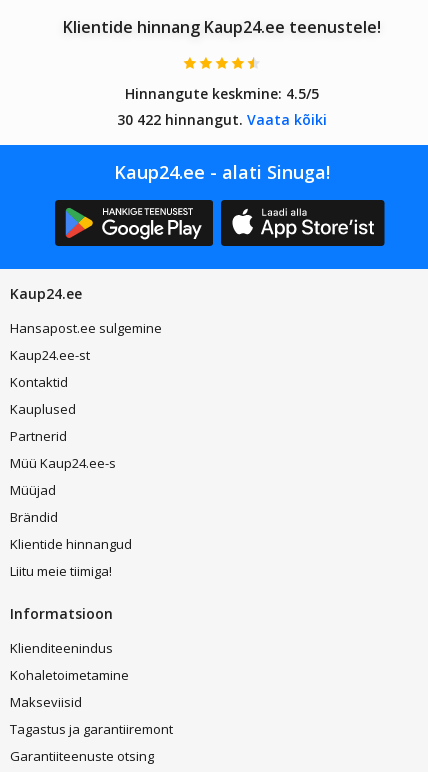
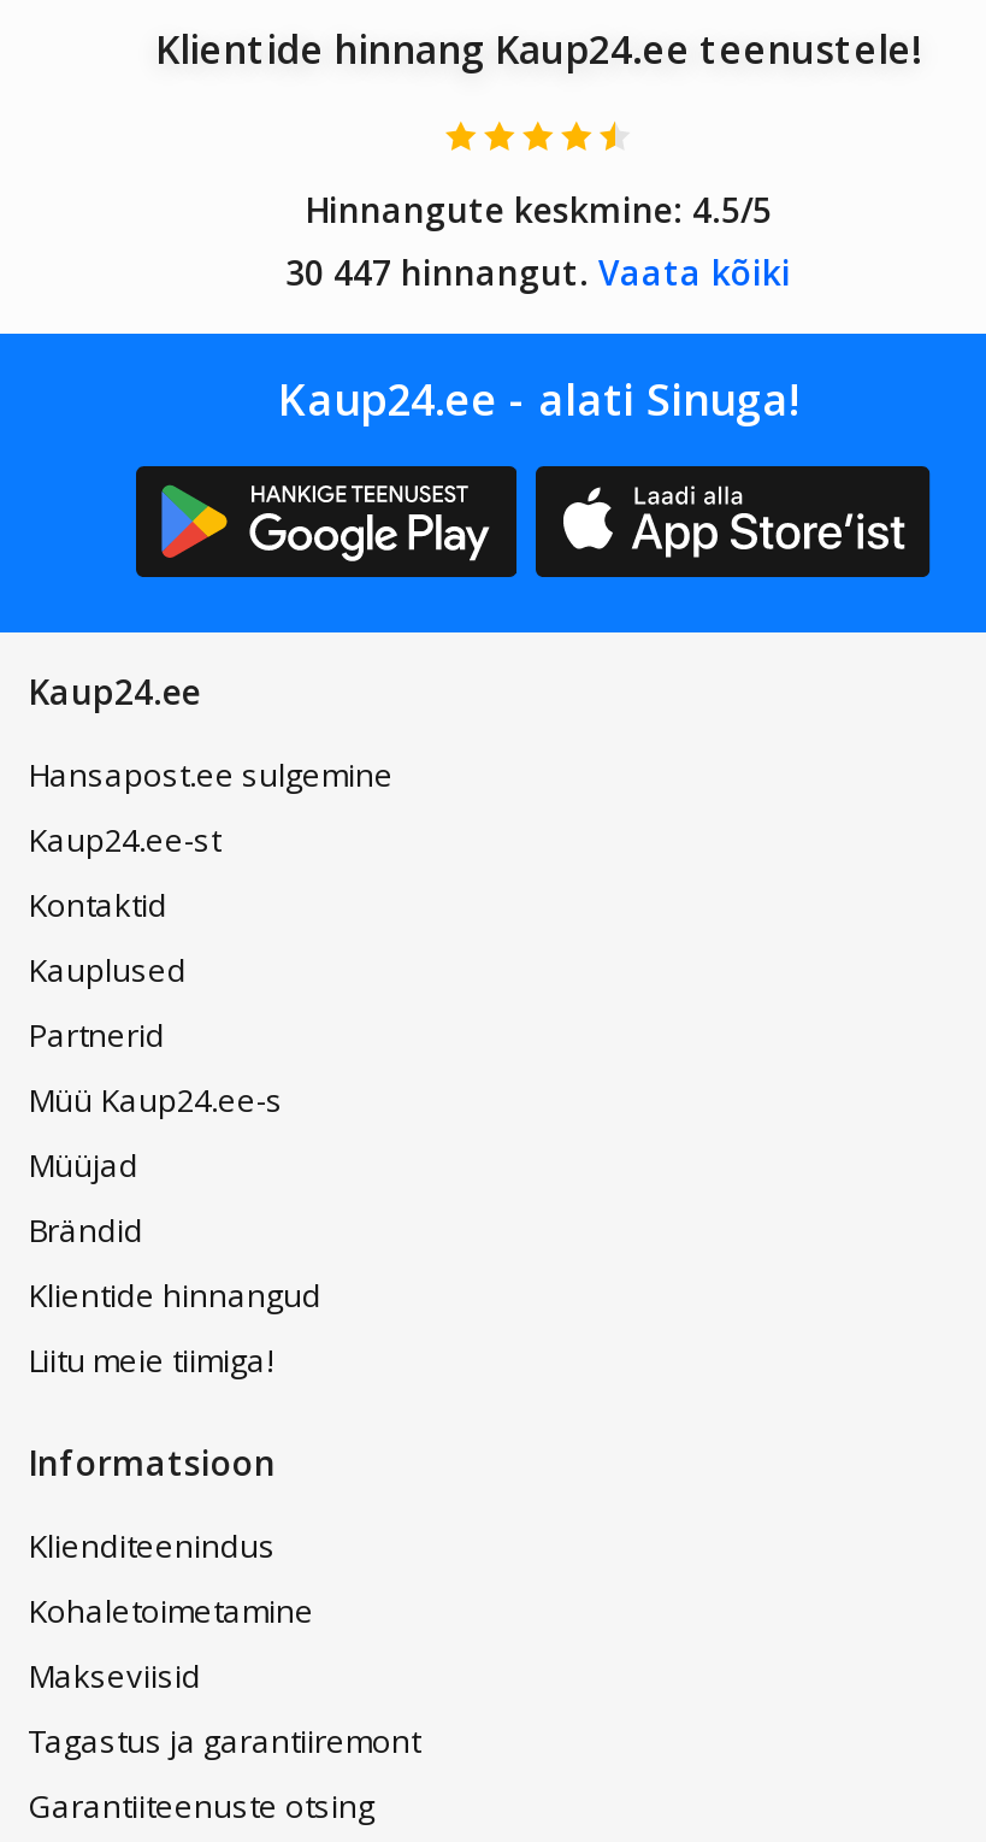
[117,110,327,129] 30 422 hinnangut. Vaata kõiki -> [285,249,791,295] 30 447 hinnangut. Vaata kõiki

